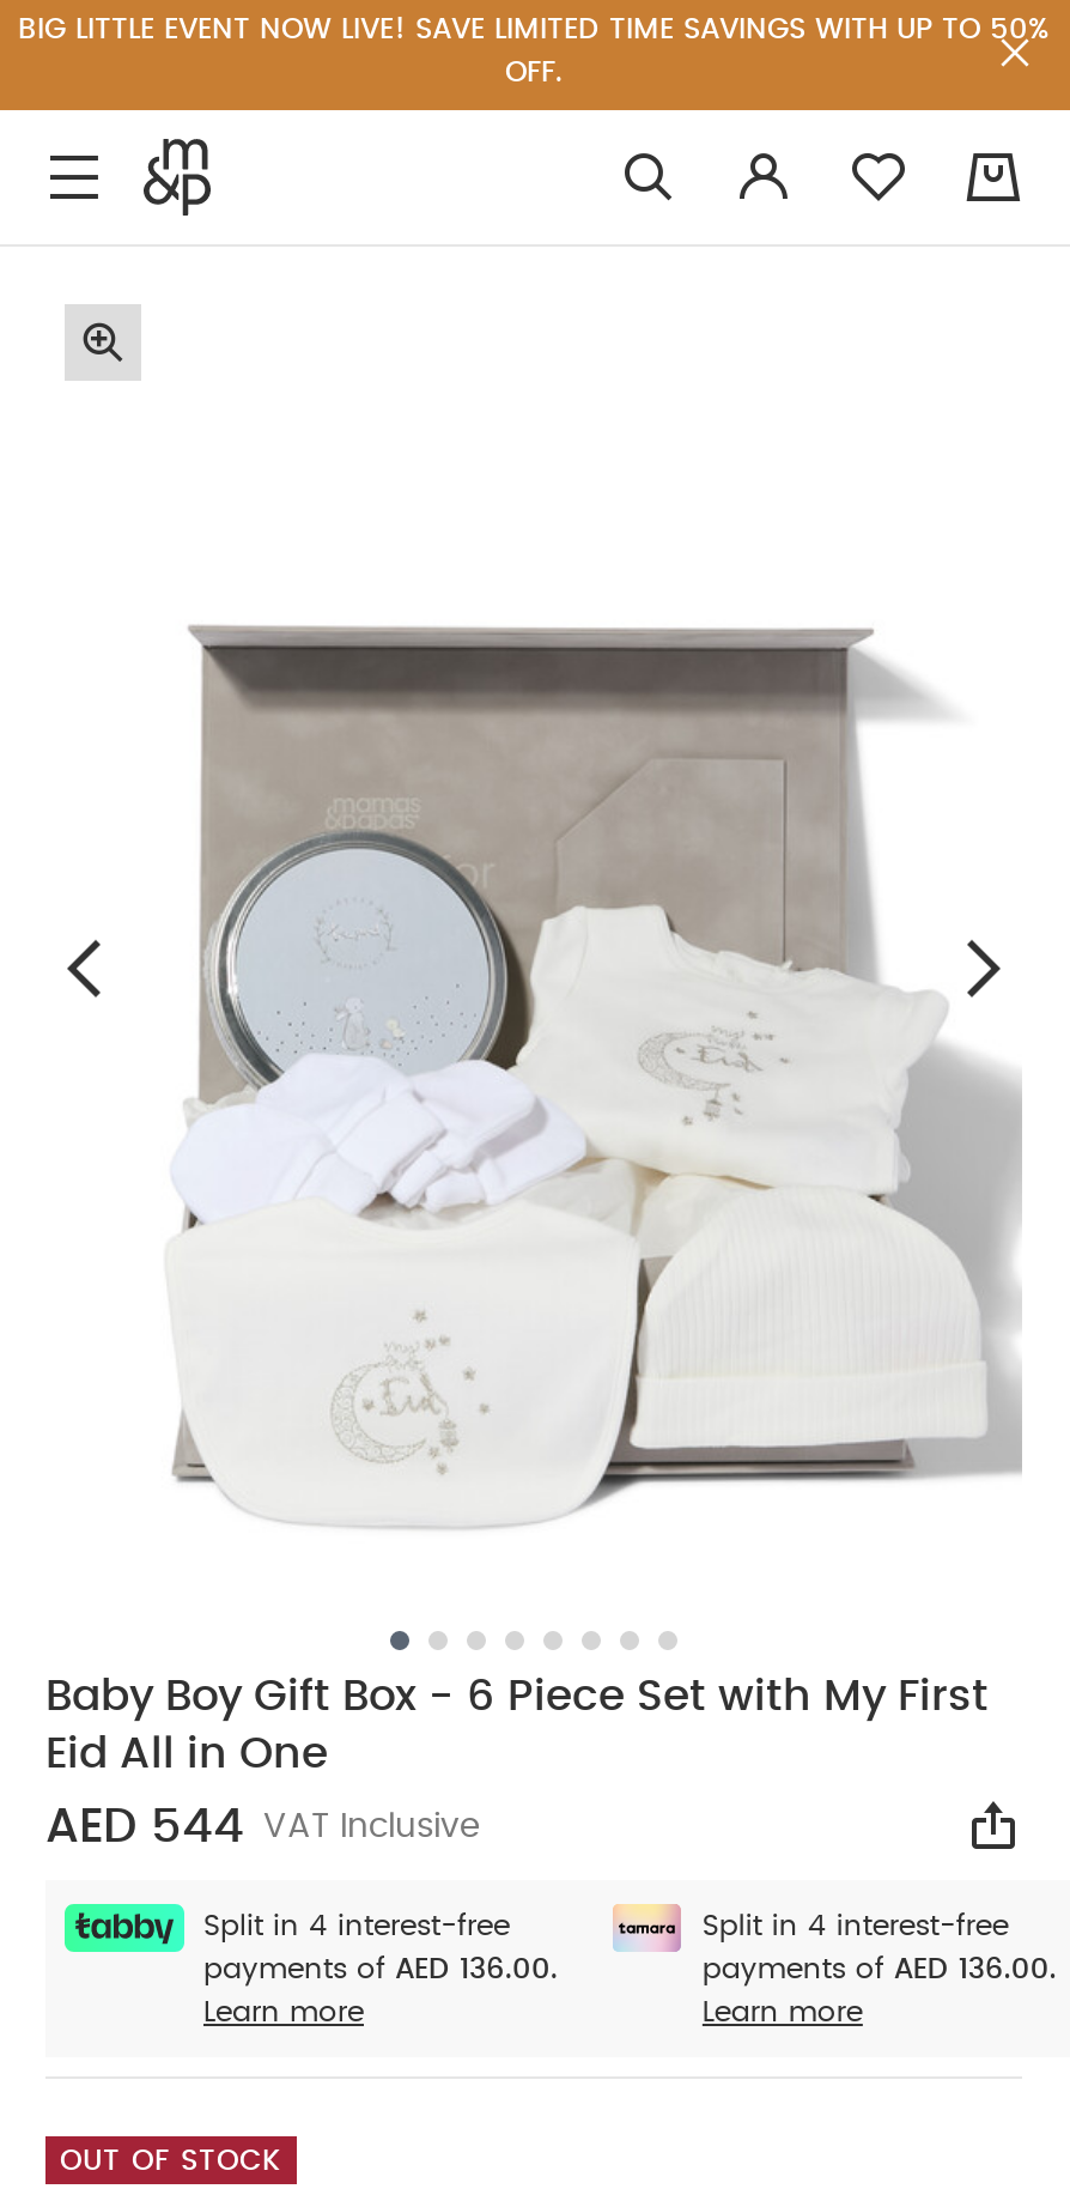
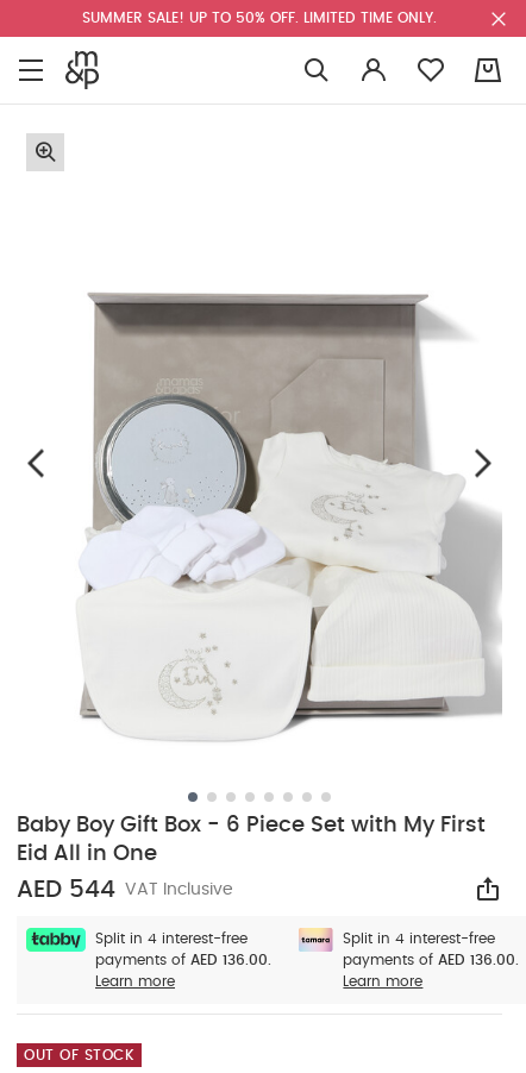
[18,14,1050,86] BIG LITTLE EVENT NOW LIVE! SAVE LIMITED TIME SAVINGS WITH UP TO 50% | OFF. -> [82,11,437,25] SUMMER SALE! UP TO 50% OFF. LIMITED TIME ONLY.

